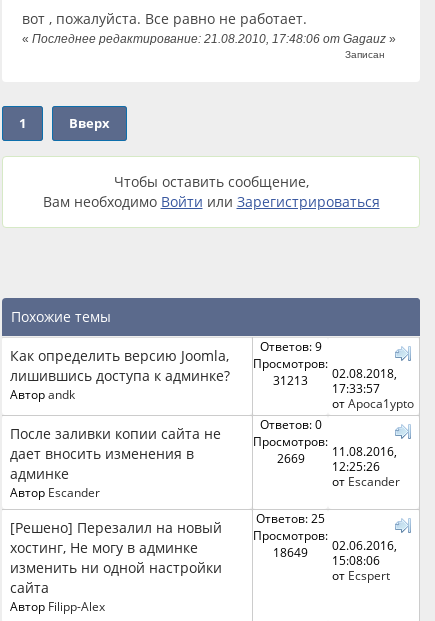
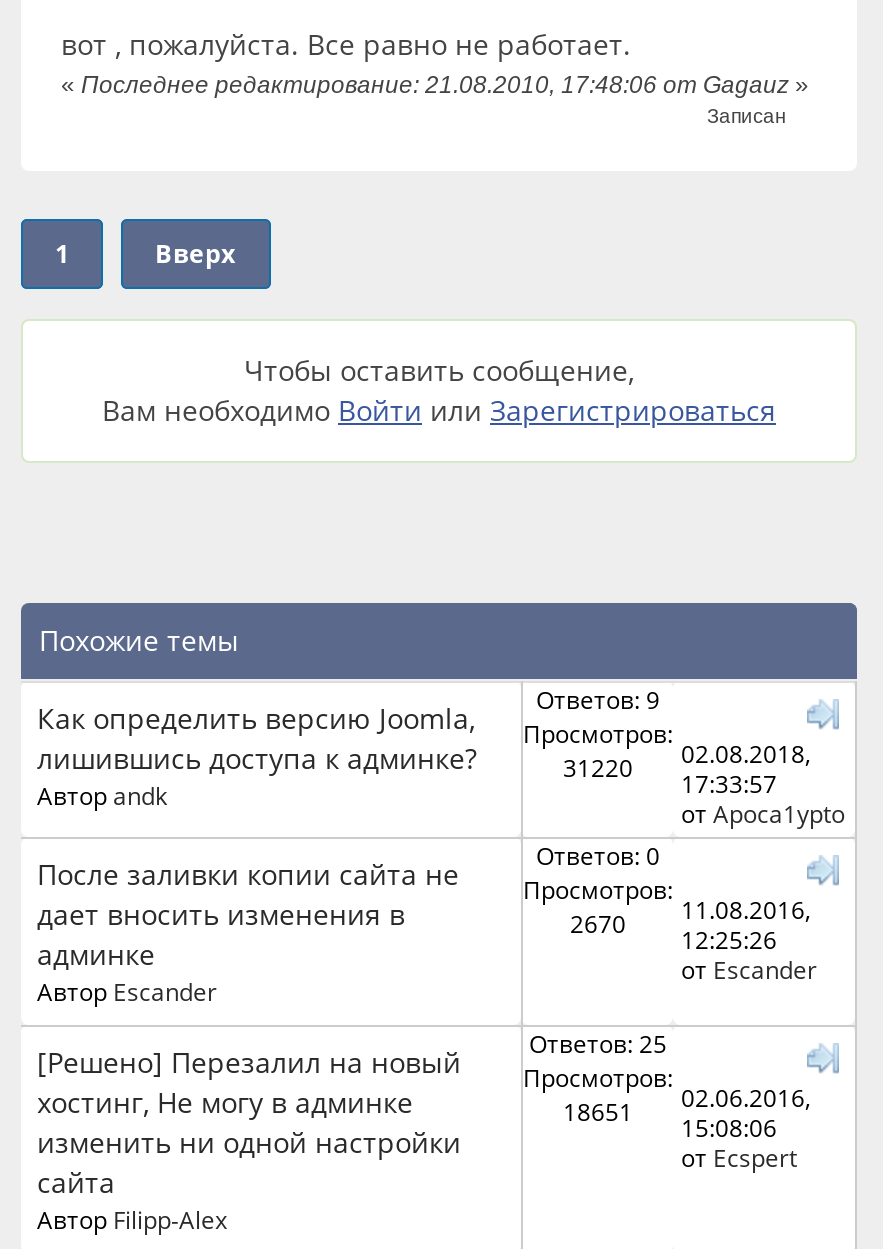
[273,365,397,396] 31213 02.08.2018, 17:33:57 -> [563,737,811,799] 31220 02.08.2018, 17:33:57
[276,443,397,474] 2669 11.08.2016, 12:25:26 -> [570,893,811,955] 2670 11.08.2016, 12:25:26
[273,537,397,568] 18649 02.06.2016, 15:08:06 -> [563,1081,811,1143] 18651 02.06.2016, 15:08:06

